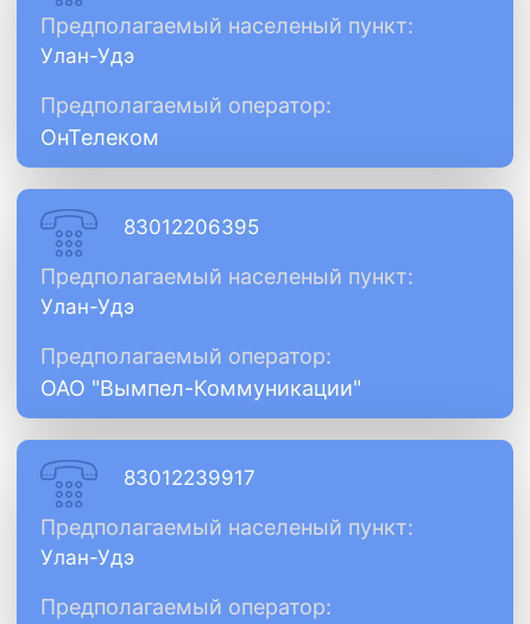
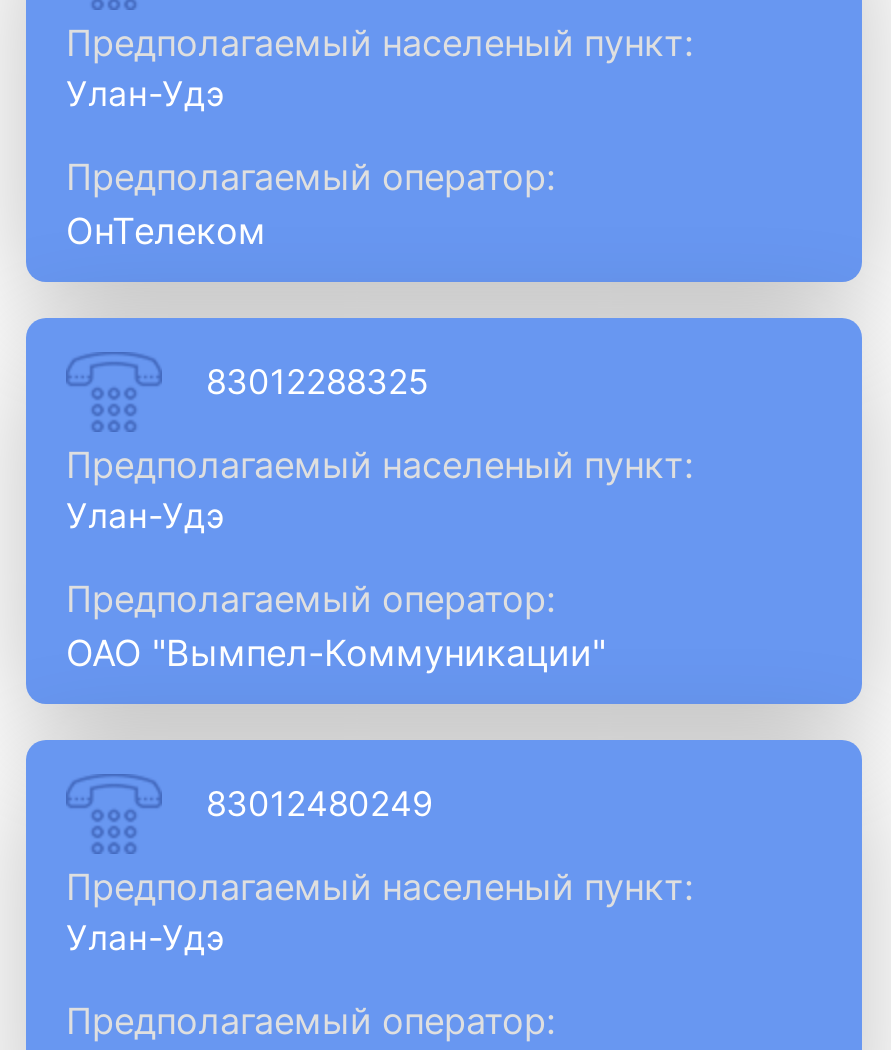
[124,215,259,239] 83012206395 -> [206,362,428,402] 83012288325
[124,466,255,490] 83012239917 -> [206,784,434,824] 83012480249

